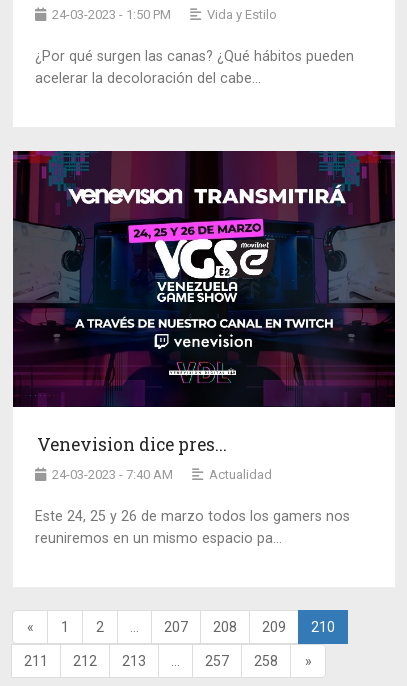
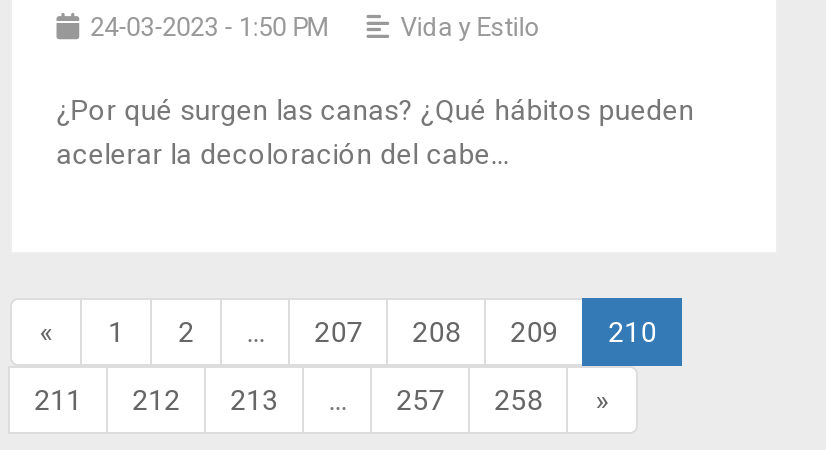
[12,150,396,546] [image] | Venevision dice pres... | 24-03-2023 - 7:40 AM | Actualidad | Este 24, 25 y 26 de marzo todos los gamers nos | reuniremos en un mismo espacio pa... -> none

